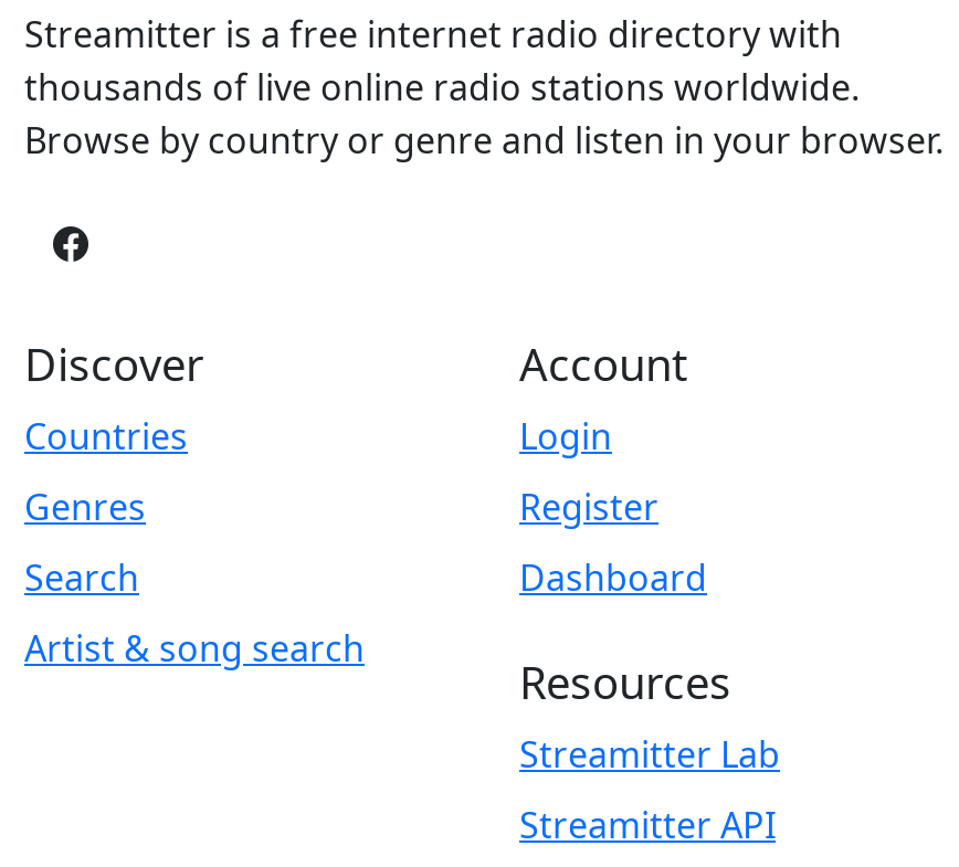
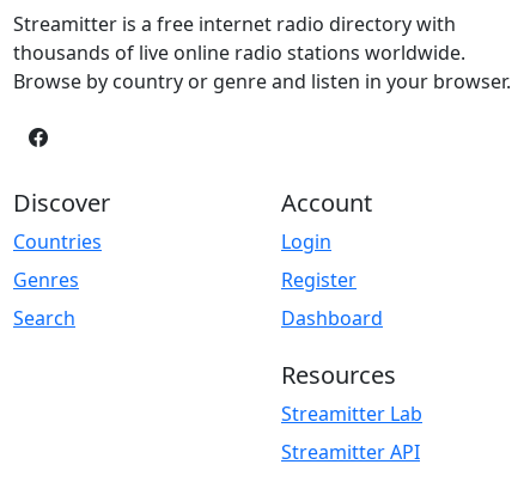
[24,624,365,673] Artist & song search -> none

